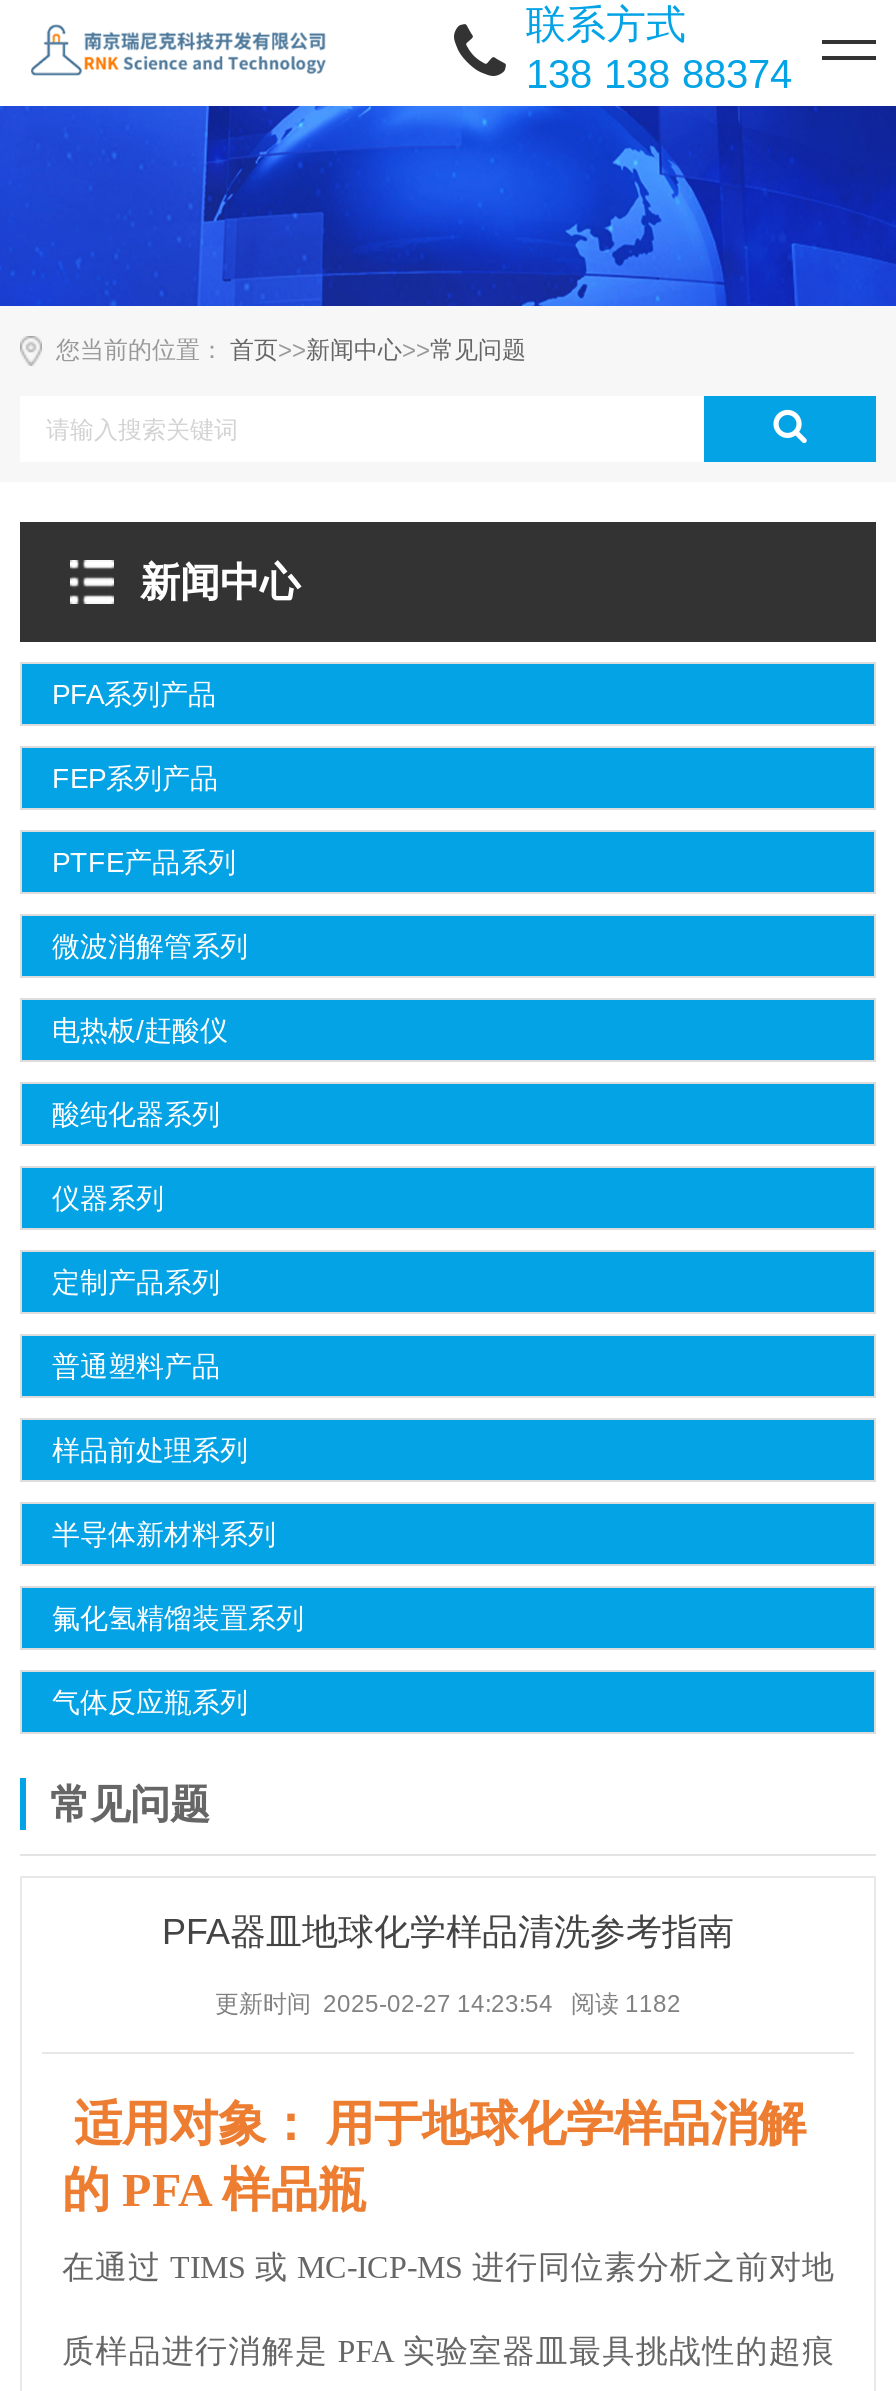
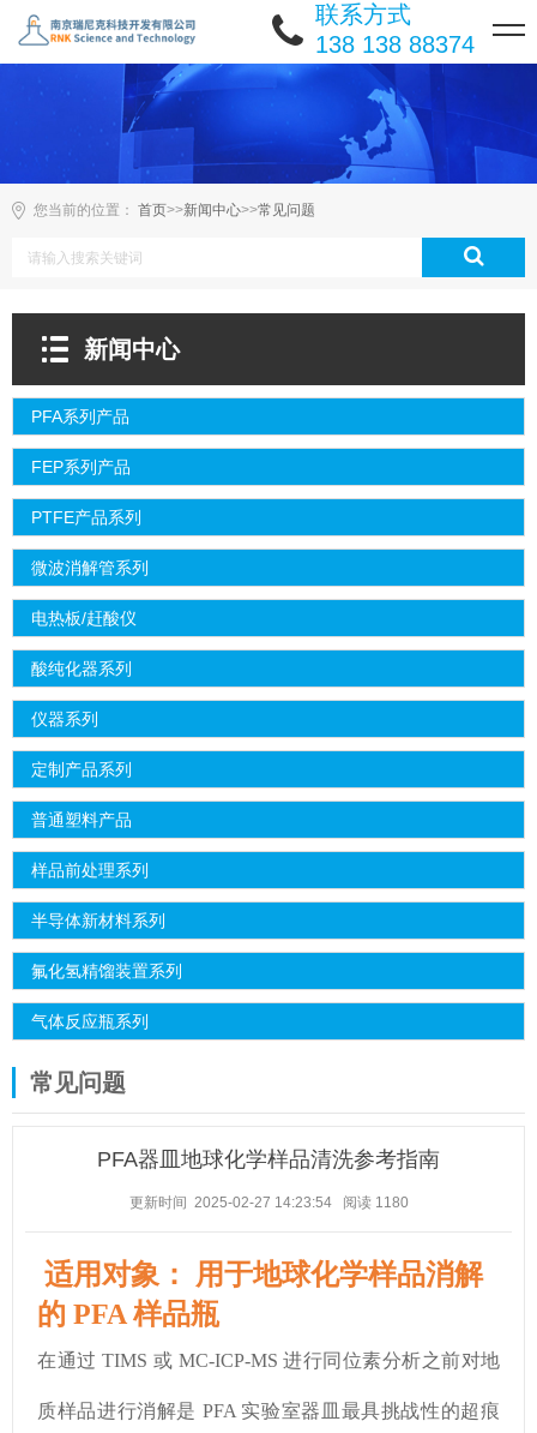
[215,1990,681,2018] 更新时间 2025-02-27 14:23:54 阅读1182 -> [129,1194,408,1211] 更新时间 2025-02-27 14:23:54 阅读1180

